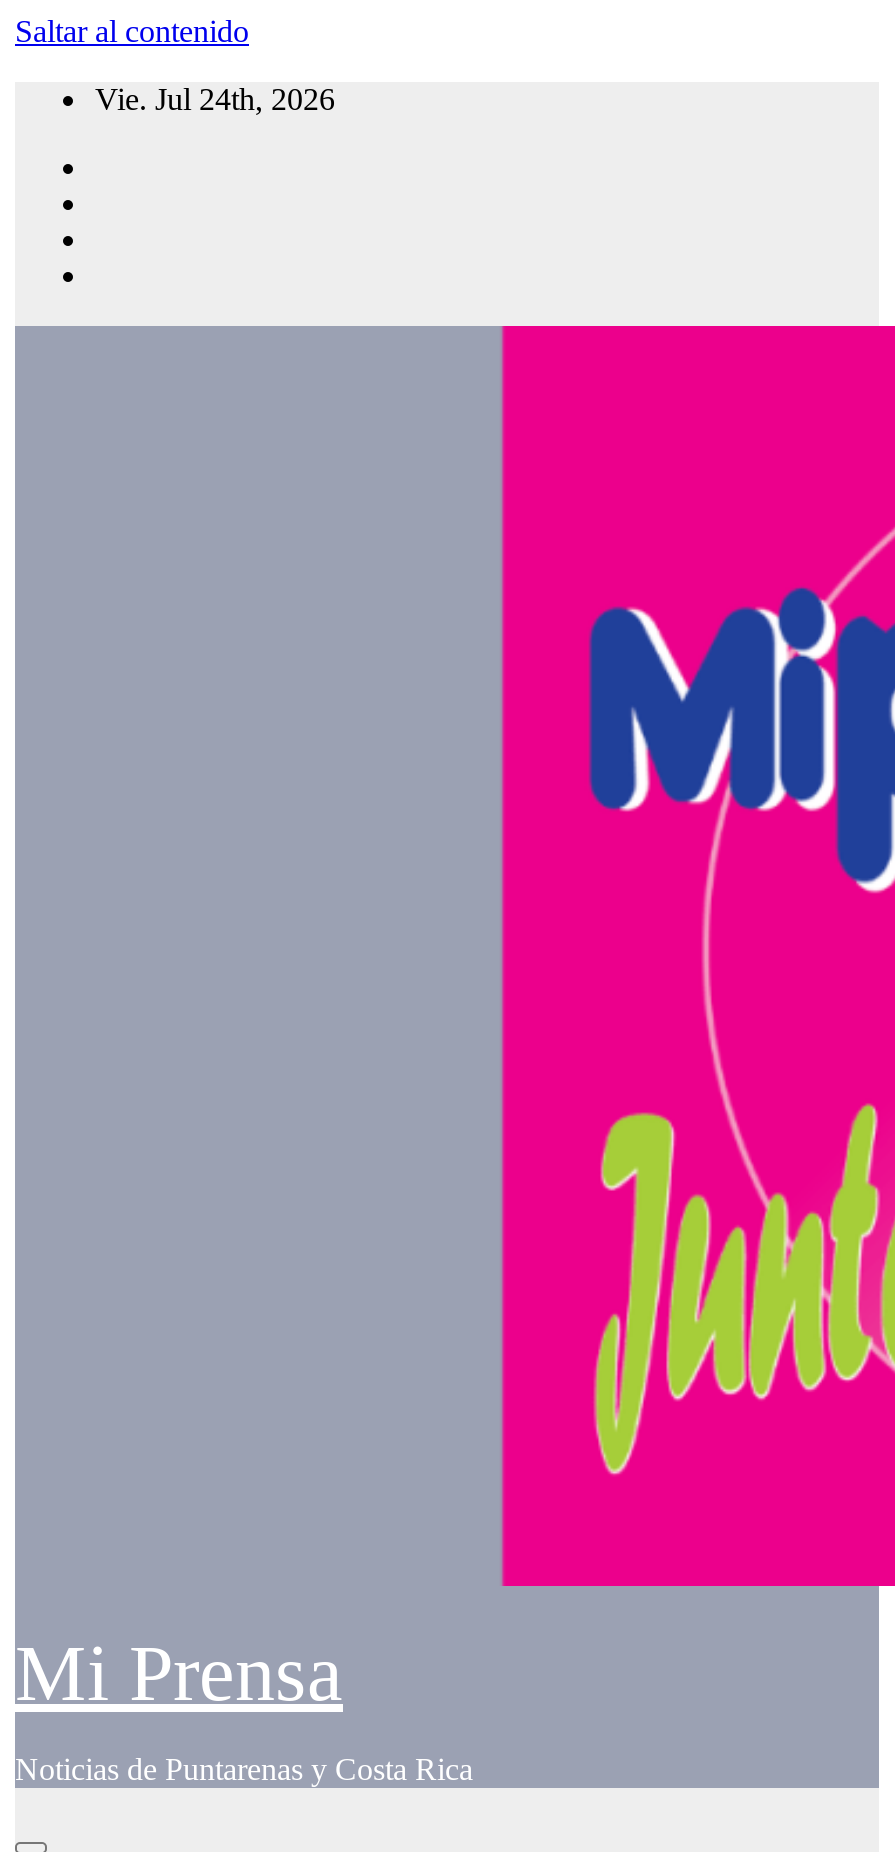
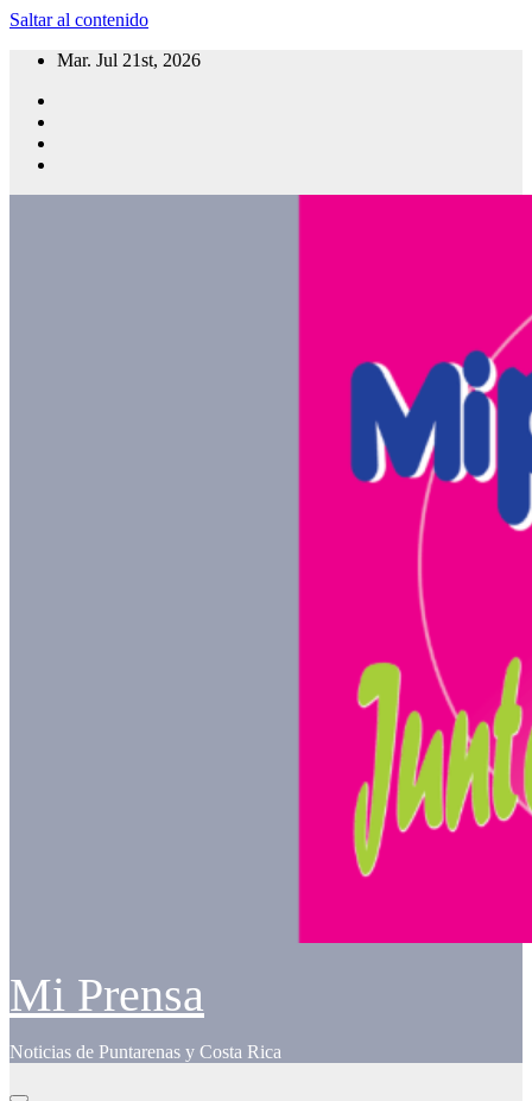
[95,82,335,116] Vie. Jul 24th, 2026 -> [57,50,201,70] Mar. Jul 21st, 2026

